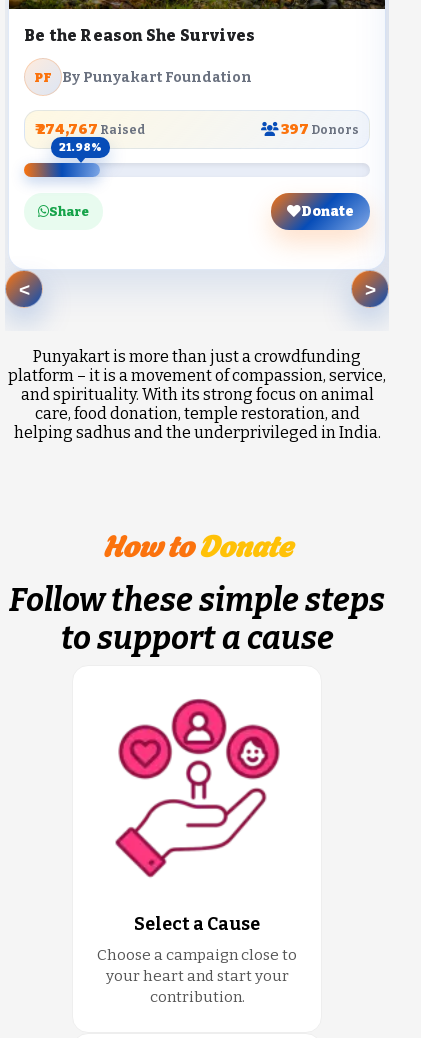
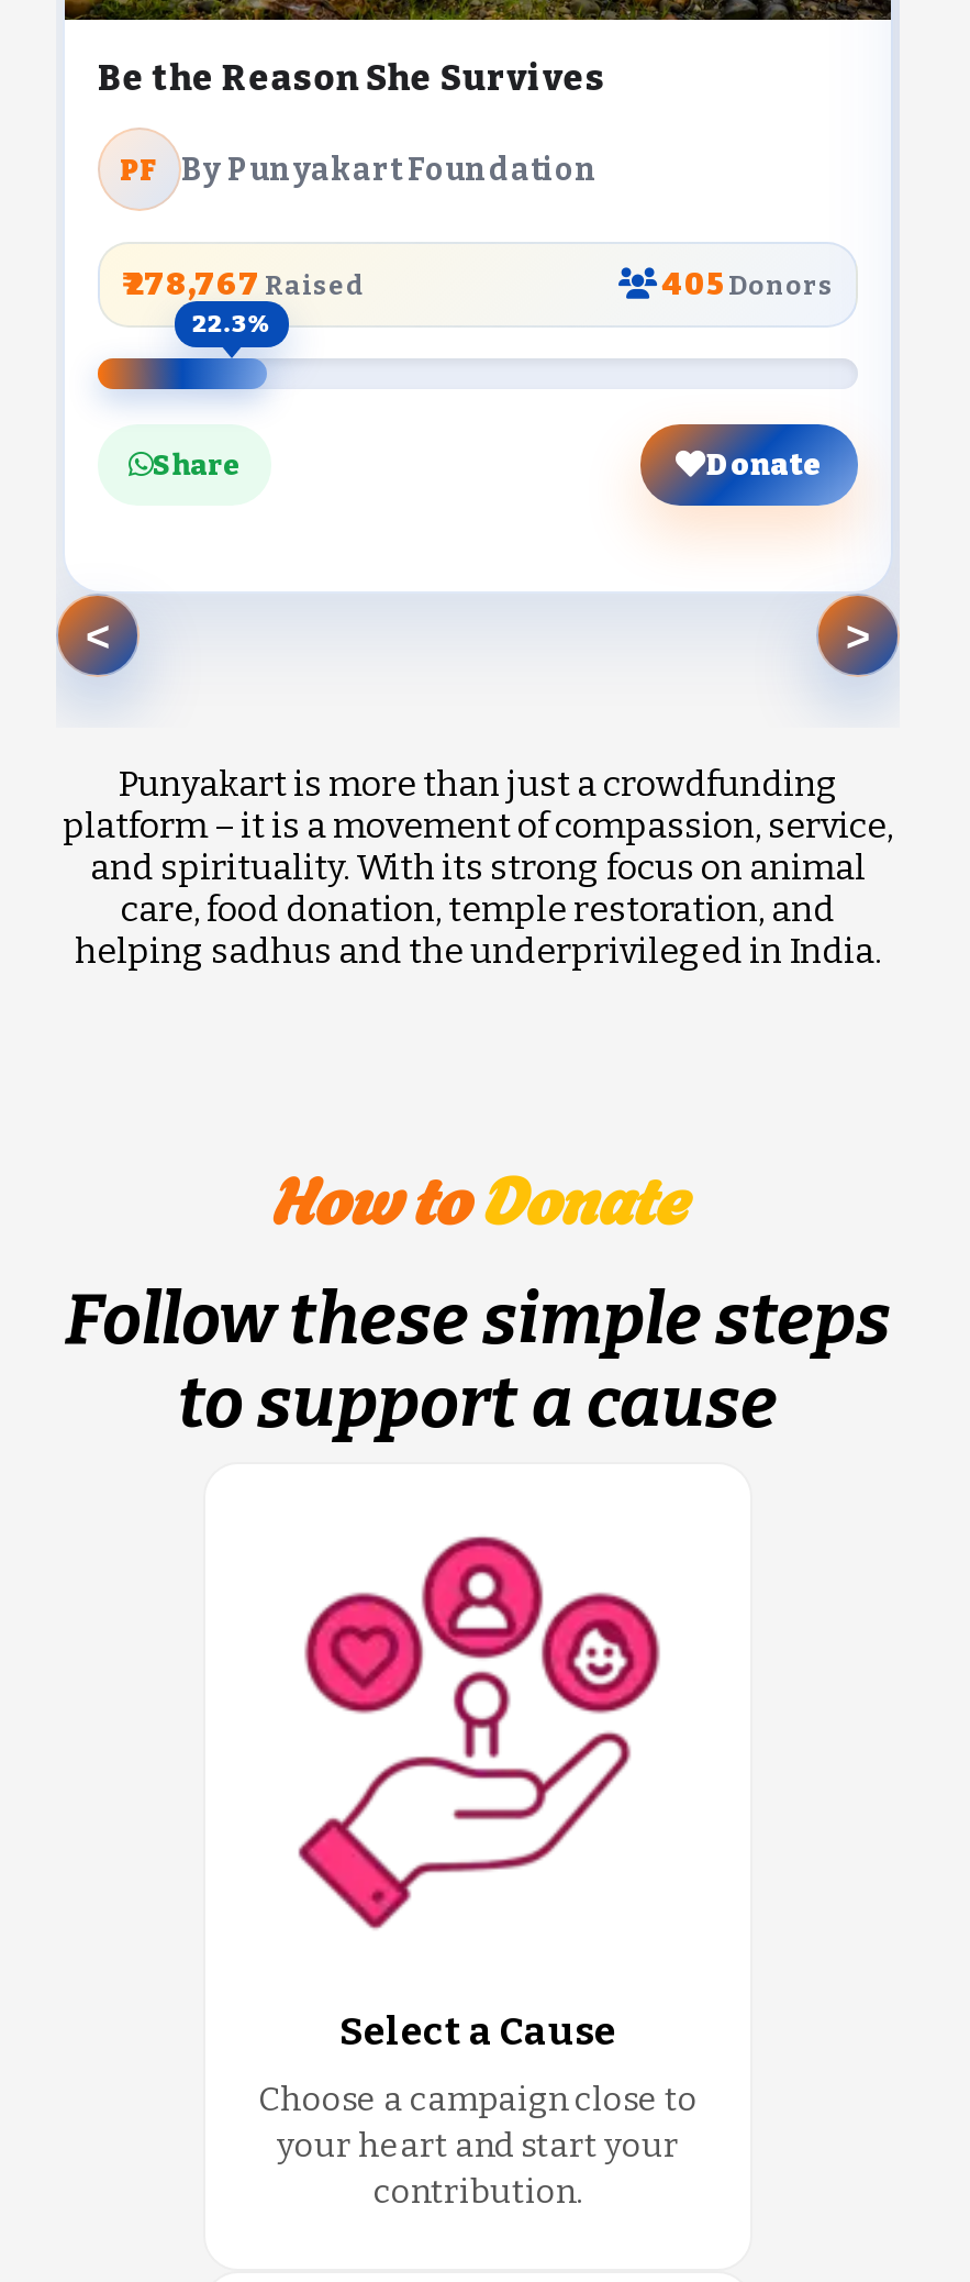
[35,121,145,138] ₹ 274,767 Raised -> [122,266,364,304] ₹ 278,767 Raised
[281,121,359,138] 397 Donors -> [662,266,834,304] 405 Donors
[59,141,102,154] 21.98% -> [193,310,272,339] 22.3%

